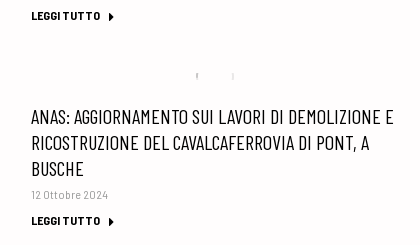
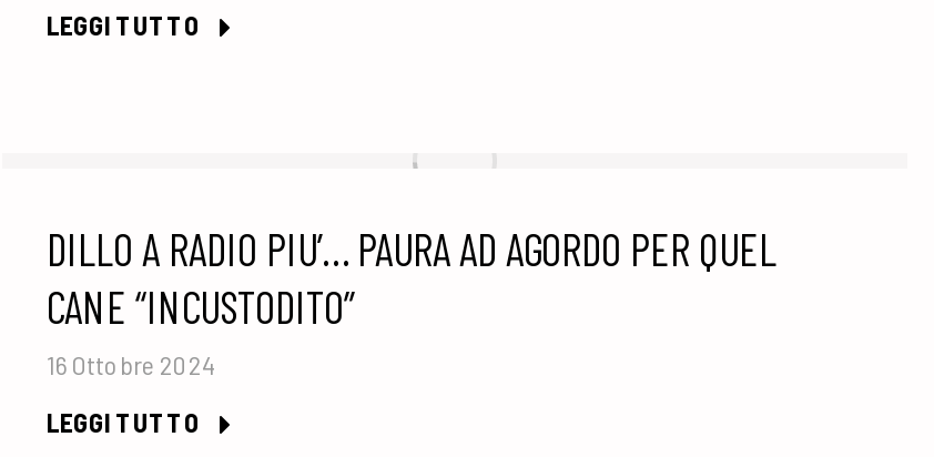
[31,104,394,201] ANAS: AGGIORNAMENTO SUI LAVORI DI DEMOLIZIONE E | RICOSTRUZIONE DEL CAVALCAFERROVIA DI PONT, A | BUSCHE | 12 Ottobre 2024 -> [47,222,776,380] DILLO A RADIO PIU’… PAURA AD AGORDO PER QUEL | CANE “INCUSTODITO” | 16 Ottobre 2024

